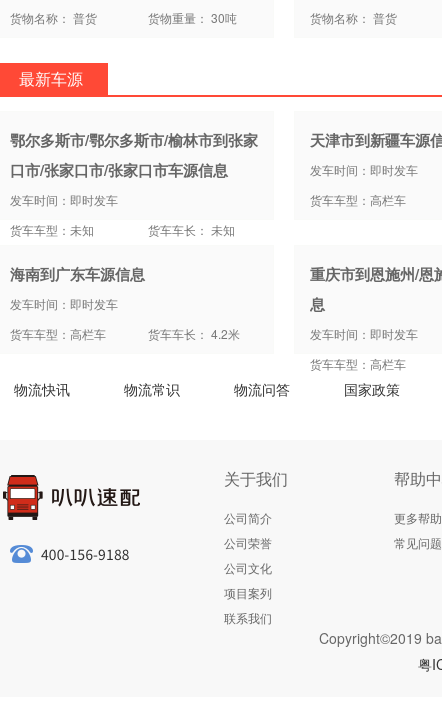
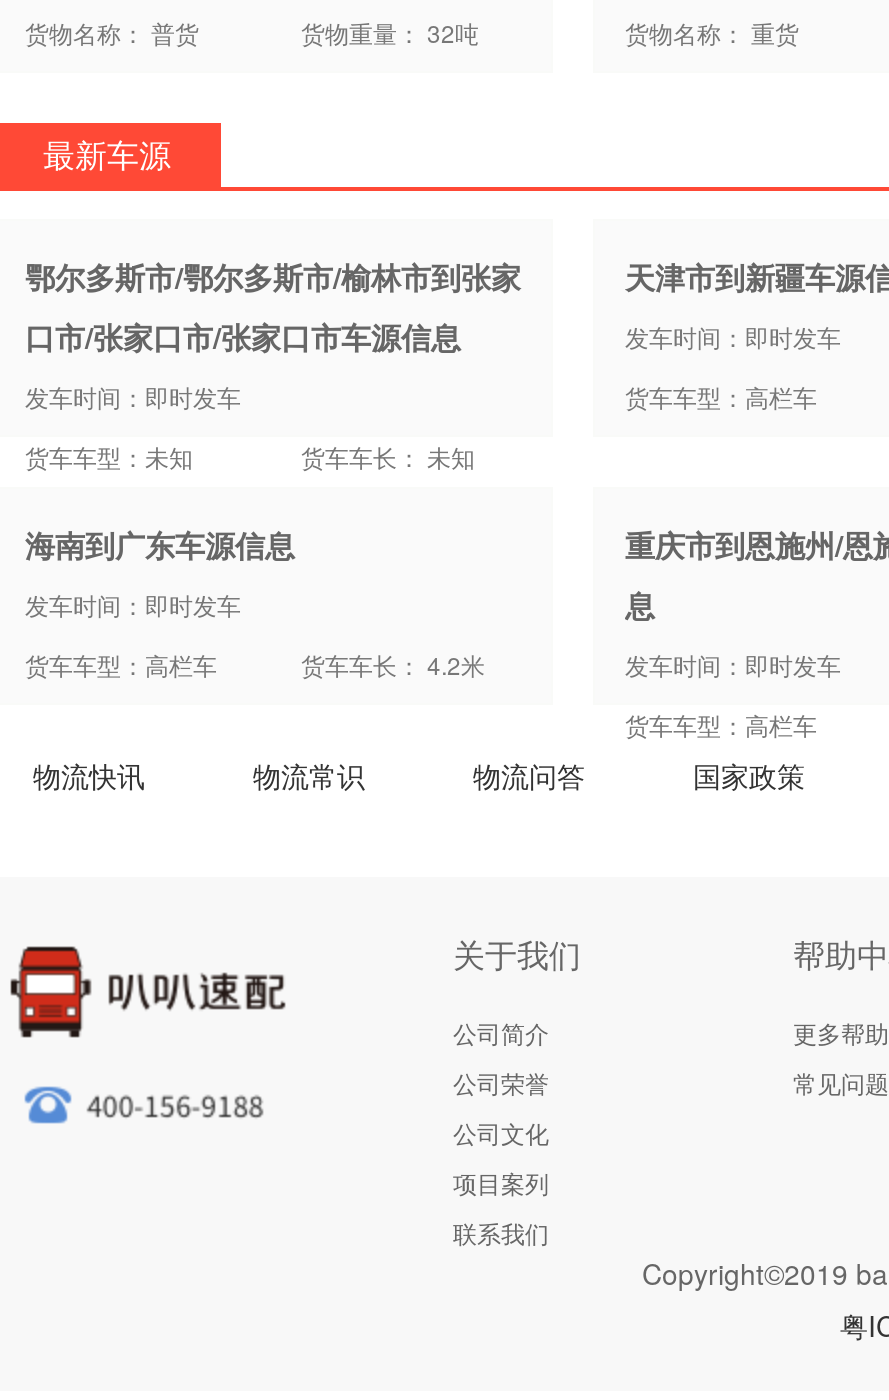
[148,9,237,26] 货物重量： 30吨 -> [301,15,479,49] 货物重量： 32吨
[310,9,397,26] 货物名称： 普货 -> [625,15,799,49] 货物名称： 重货

